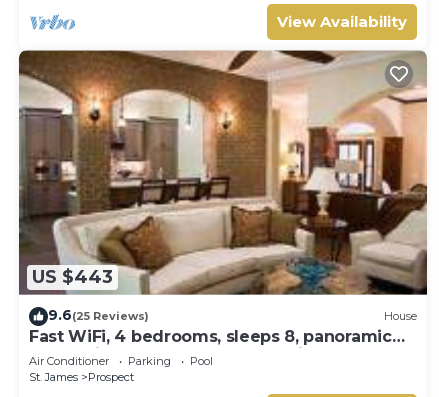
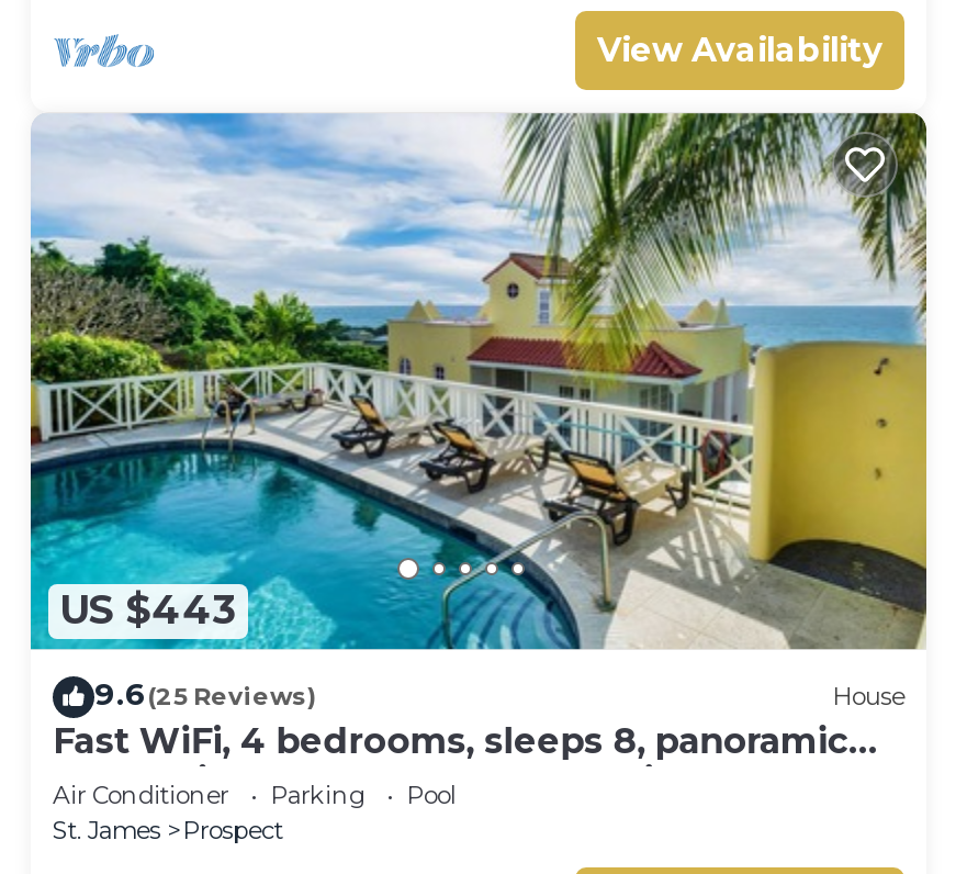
[18,49,428,296] [image] -> [29,112,929,652] [image]

